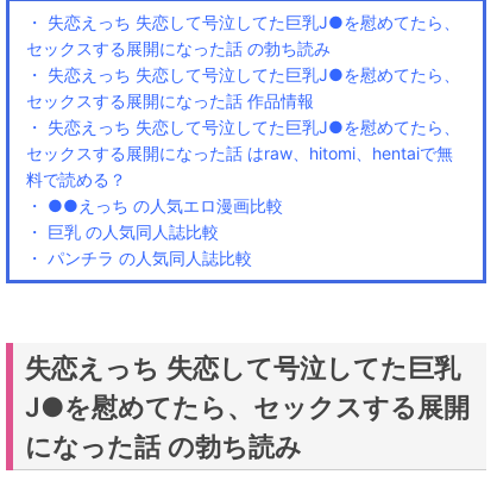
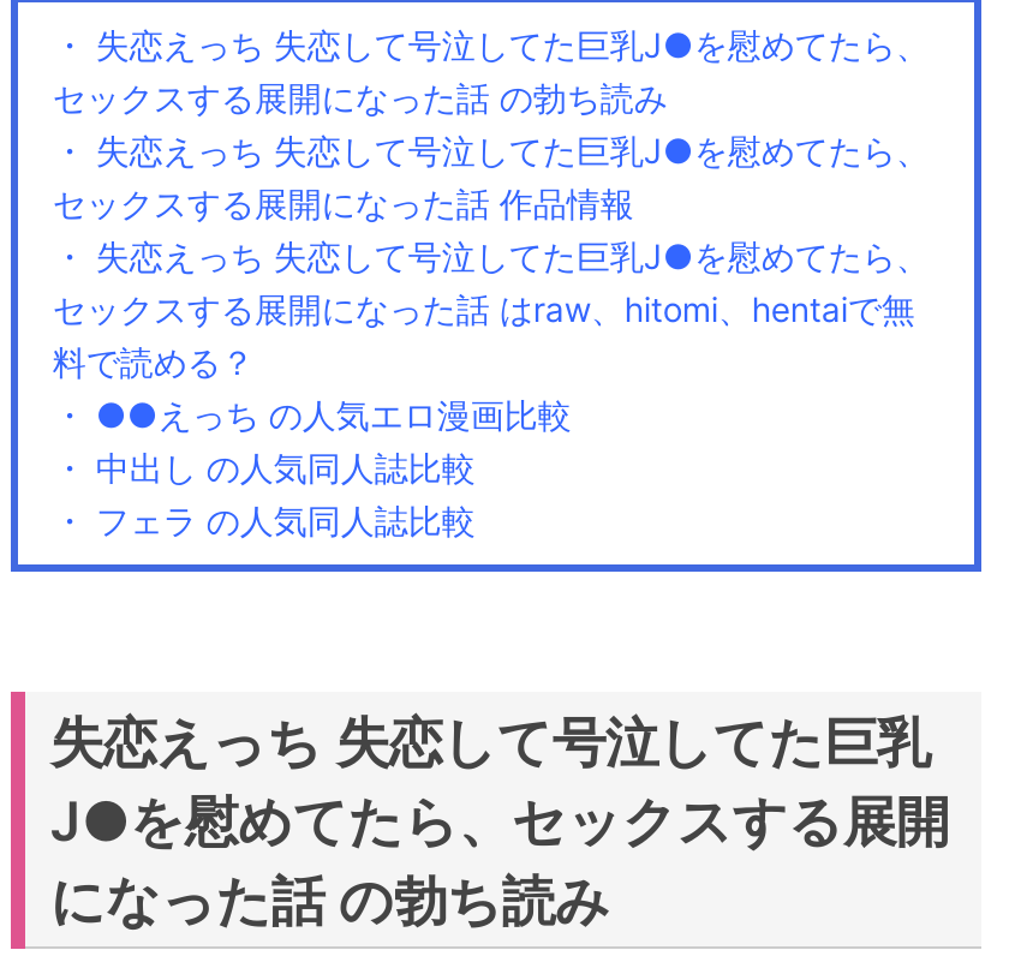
[27,221,253,268] ・ 巨乳 の人気同人誌比較 | ・ パンチラ の人気同人誌比較 -> [53,446,475,540] ・ 中出し の人気同人誌比較 | ・ フェラ の人気同人誌比較

